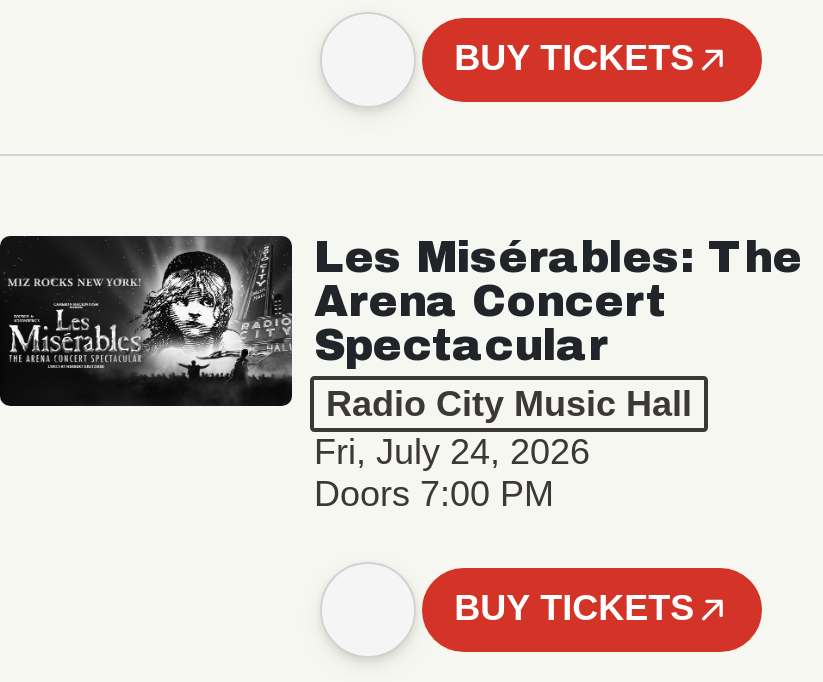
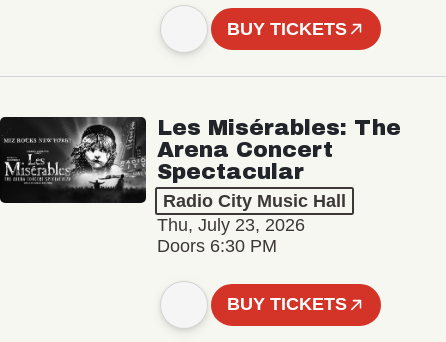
[314,431,590,471] Fri, July 24, 2026 -> [157,215,305,235] Thu, July 23, 2026
[314,473,554,513] Doors 7:00 PM -> [157,236,277,256] Doors 6:30 PM

